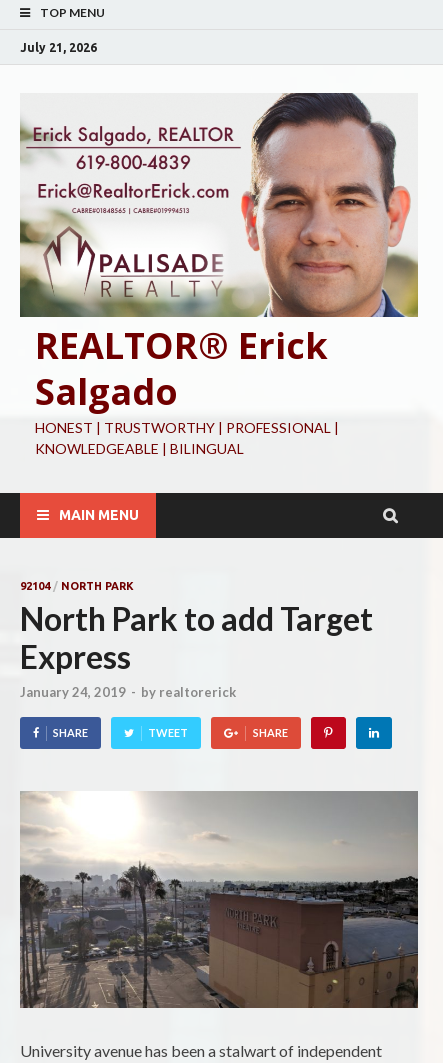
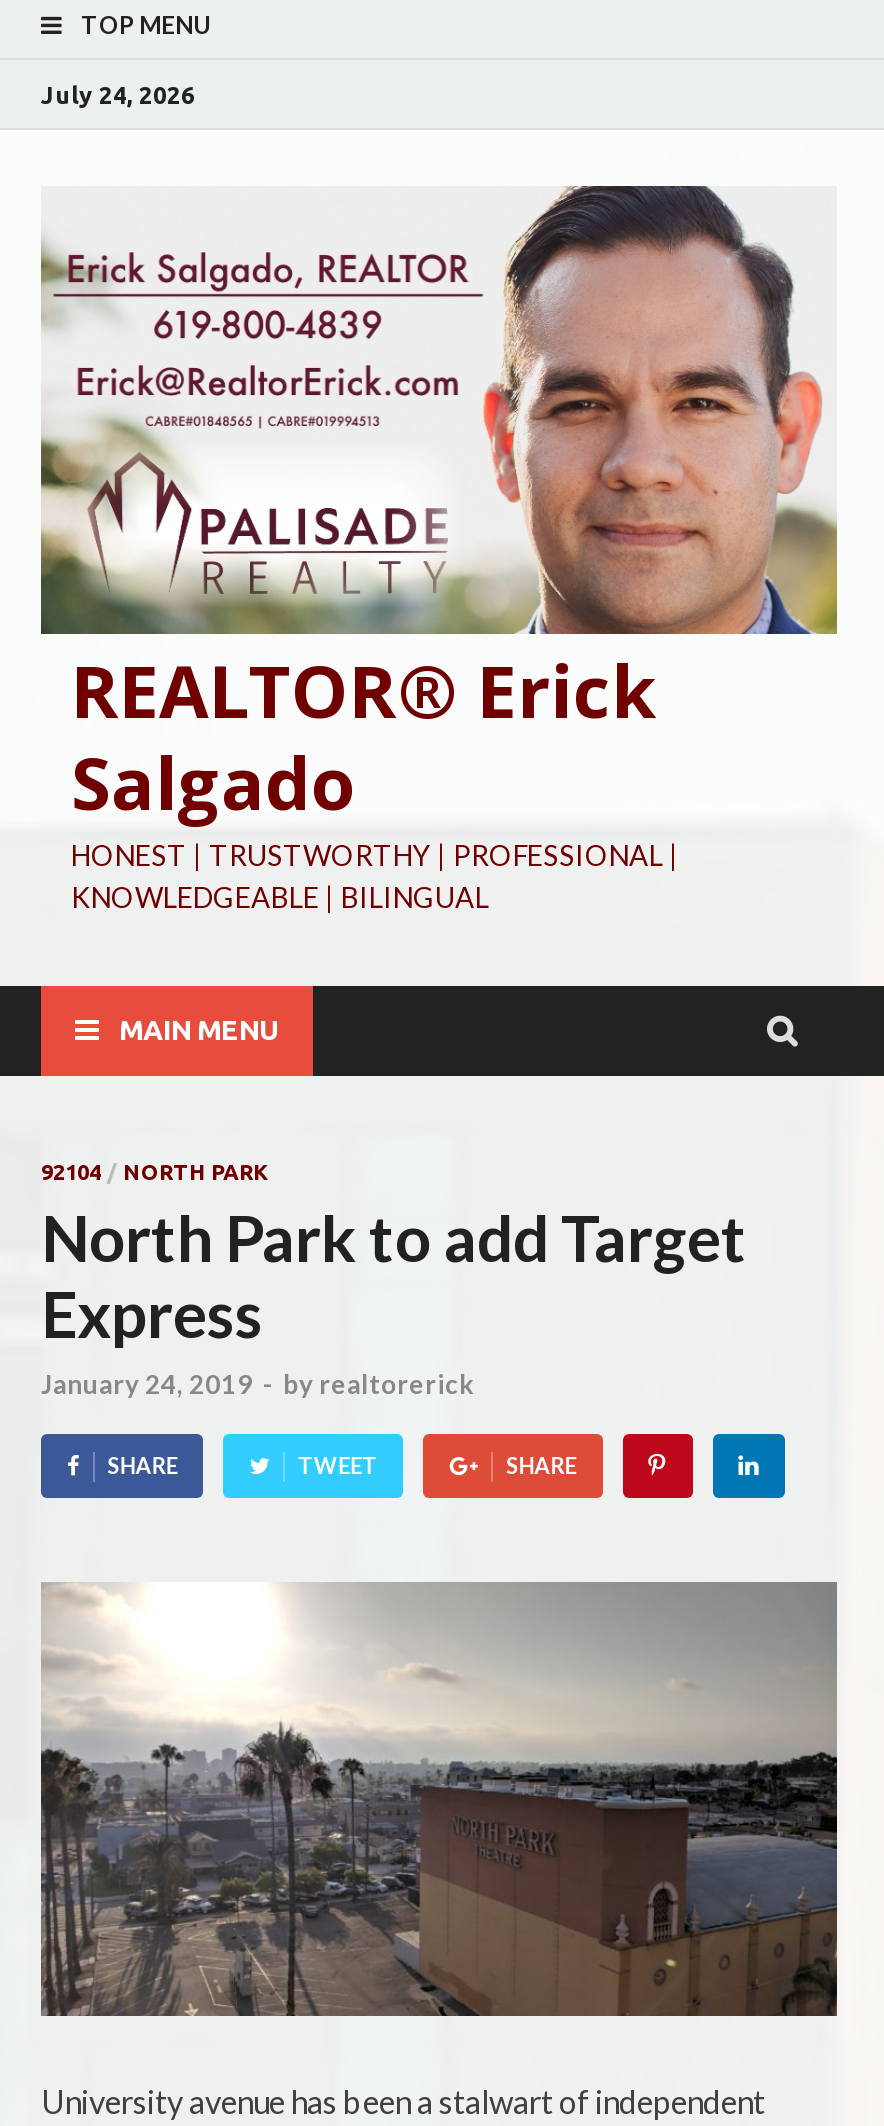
[20,40,97,53] July 21, 2026 -> [41,81,195,107] July 24, 2026

